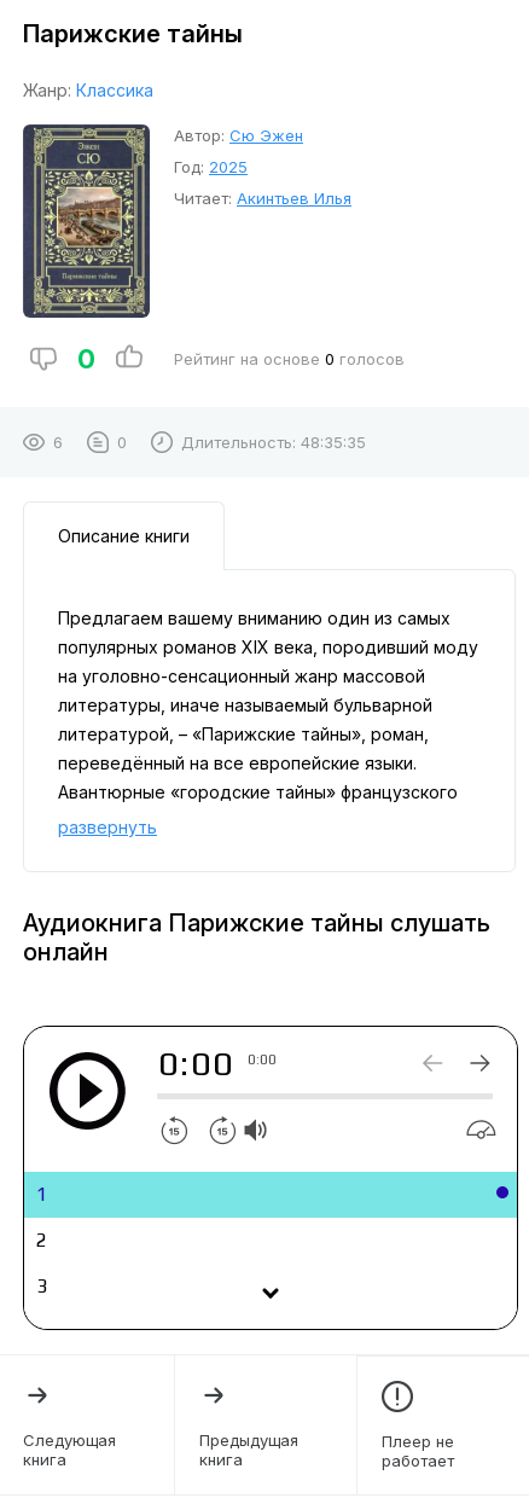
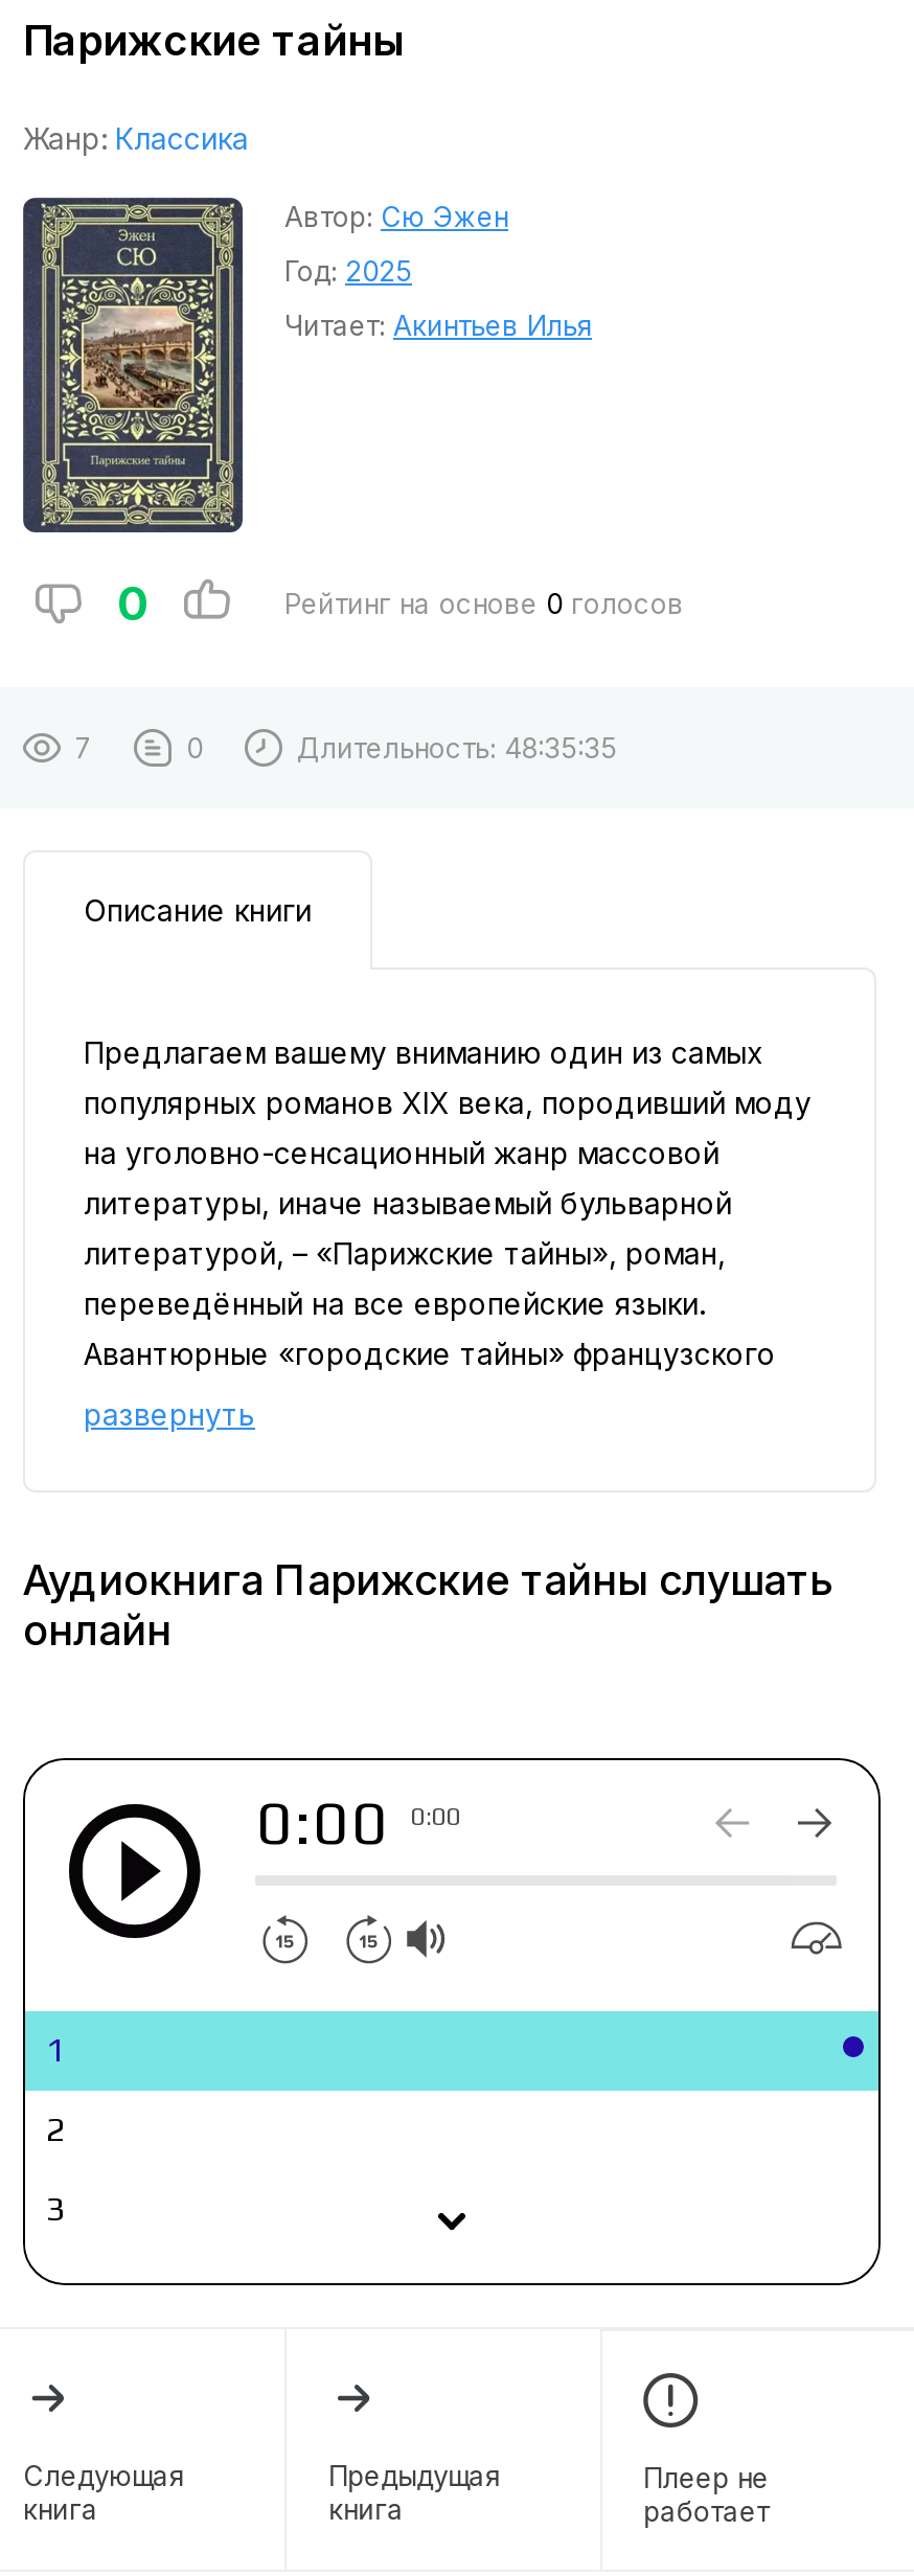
[53,433,63,452] 6 -> [75,732,92,765] 7

